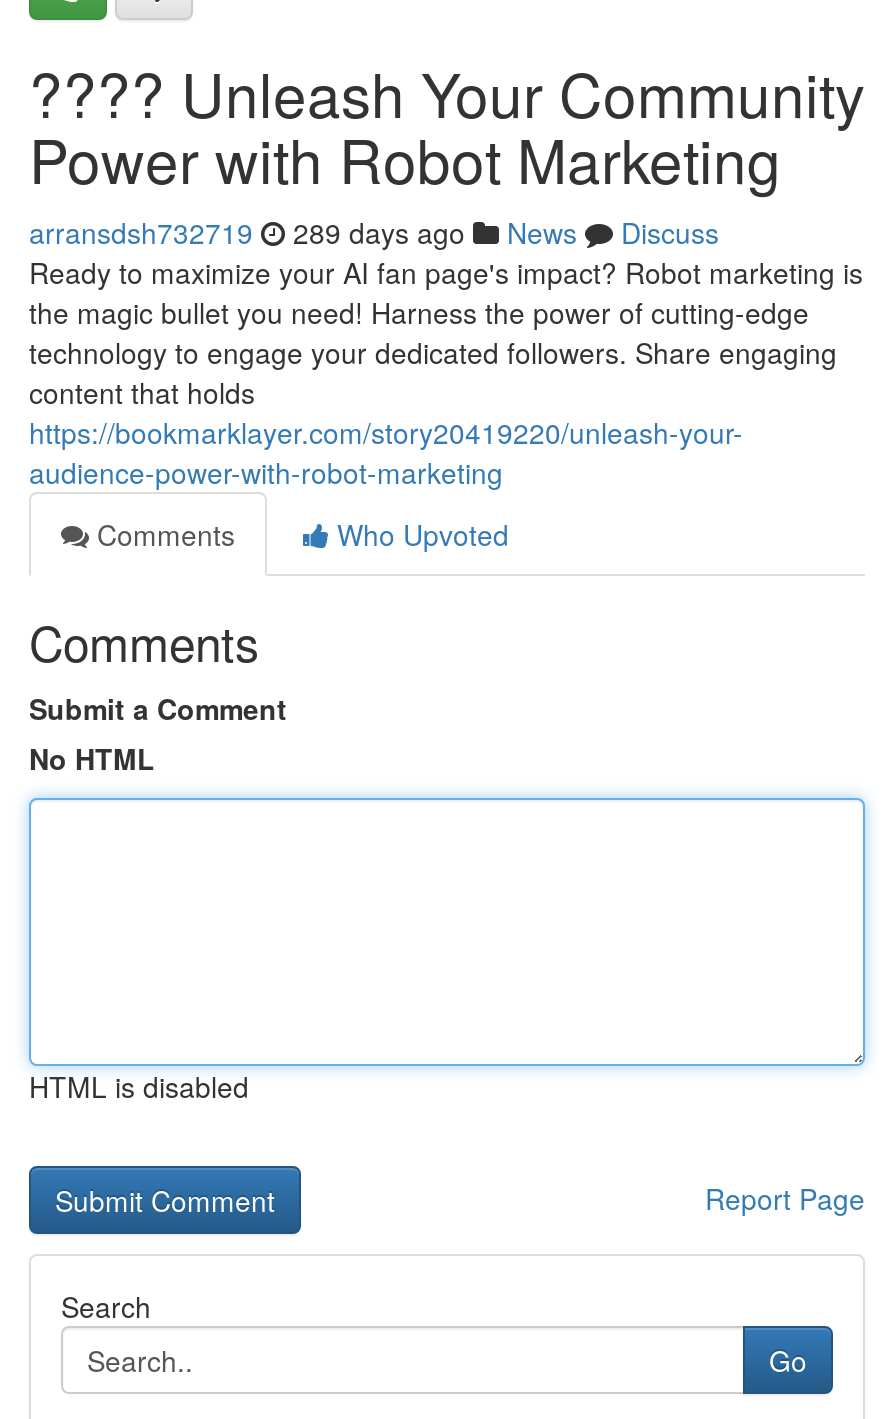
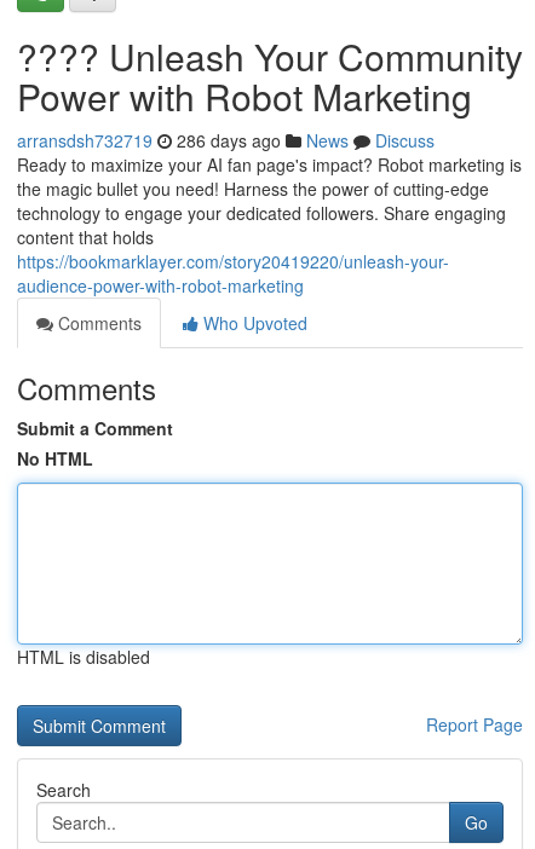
[29,212,719,252] arransdsh732719 289 days ago News Discuss -> [17,128,435,152] arransdsh732719 286 days ago News Discuss

